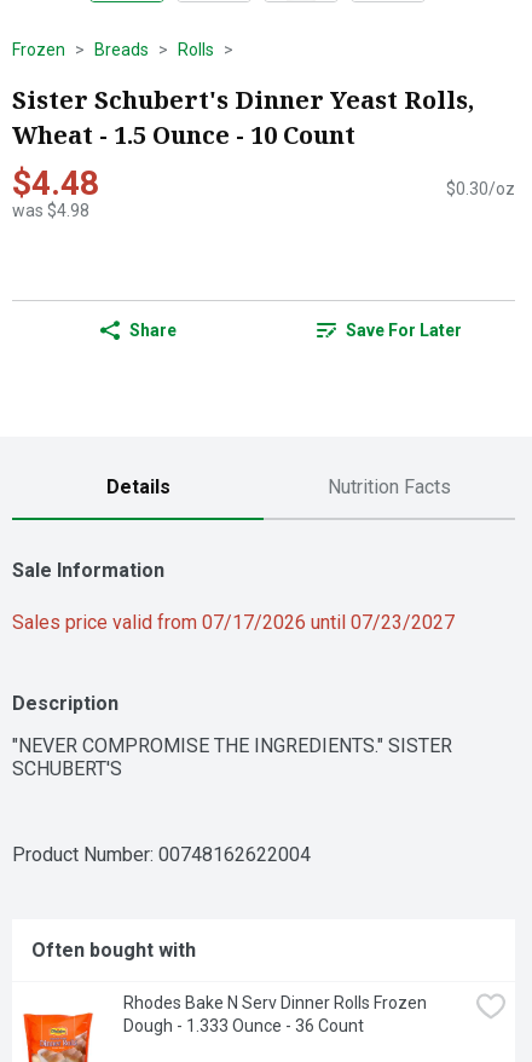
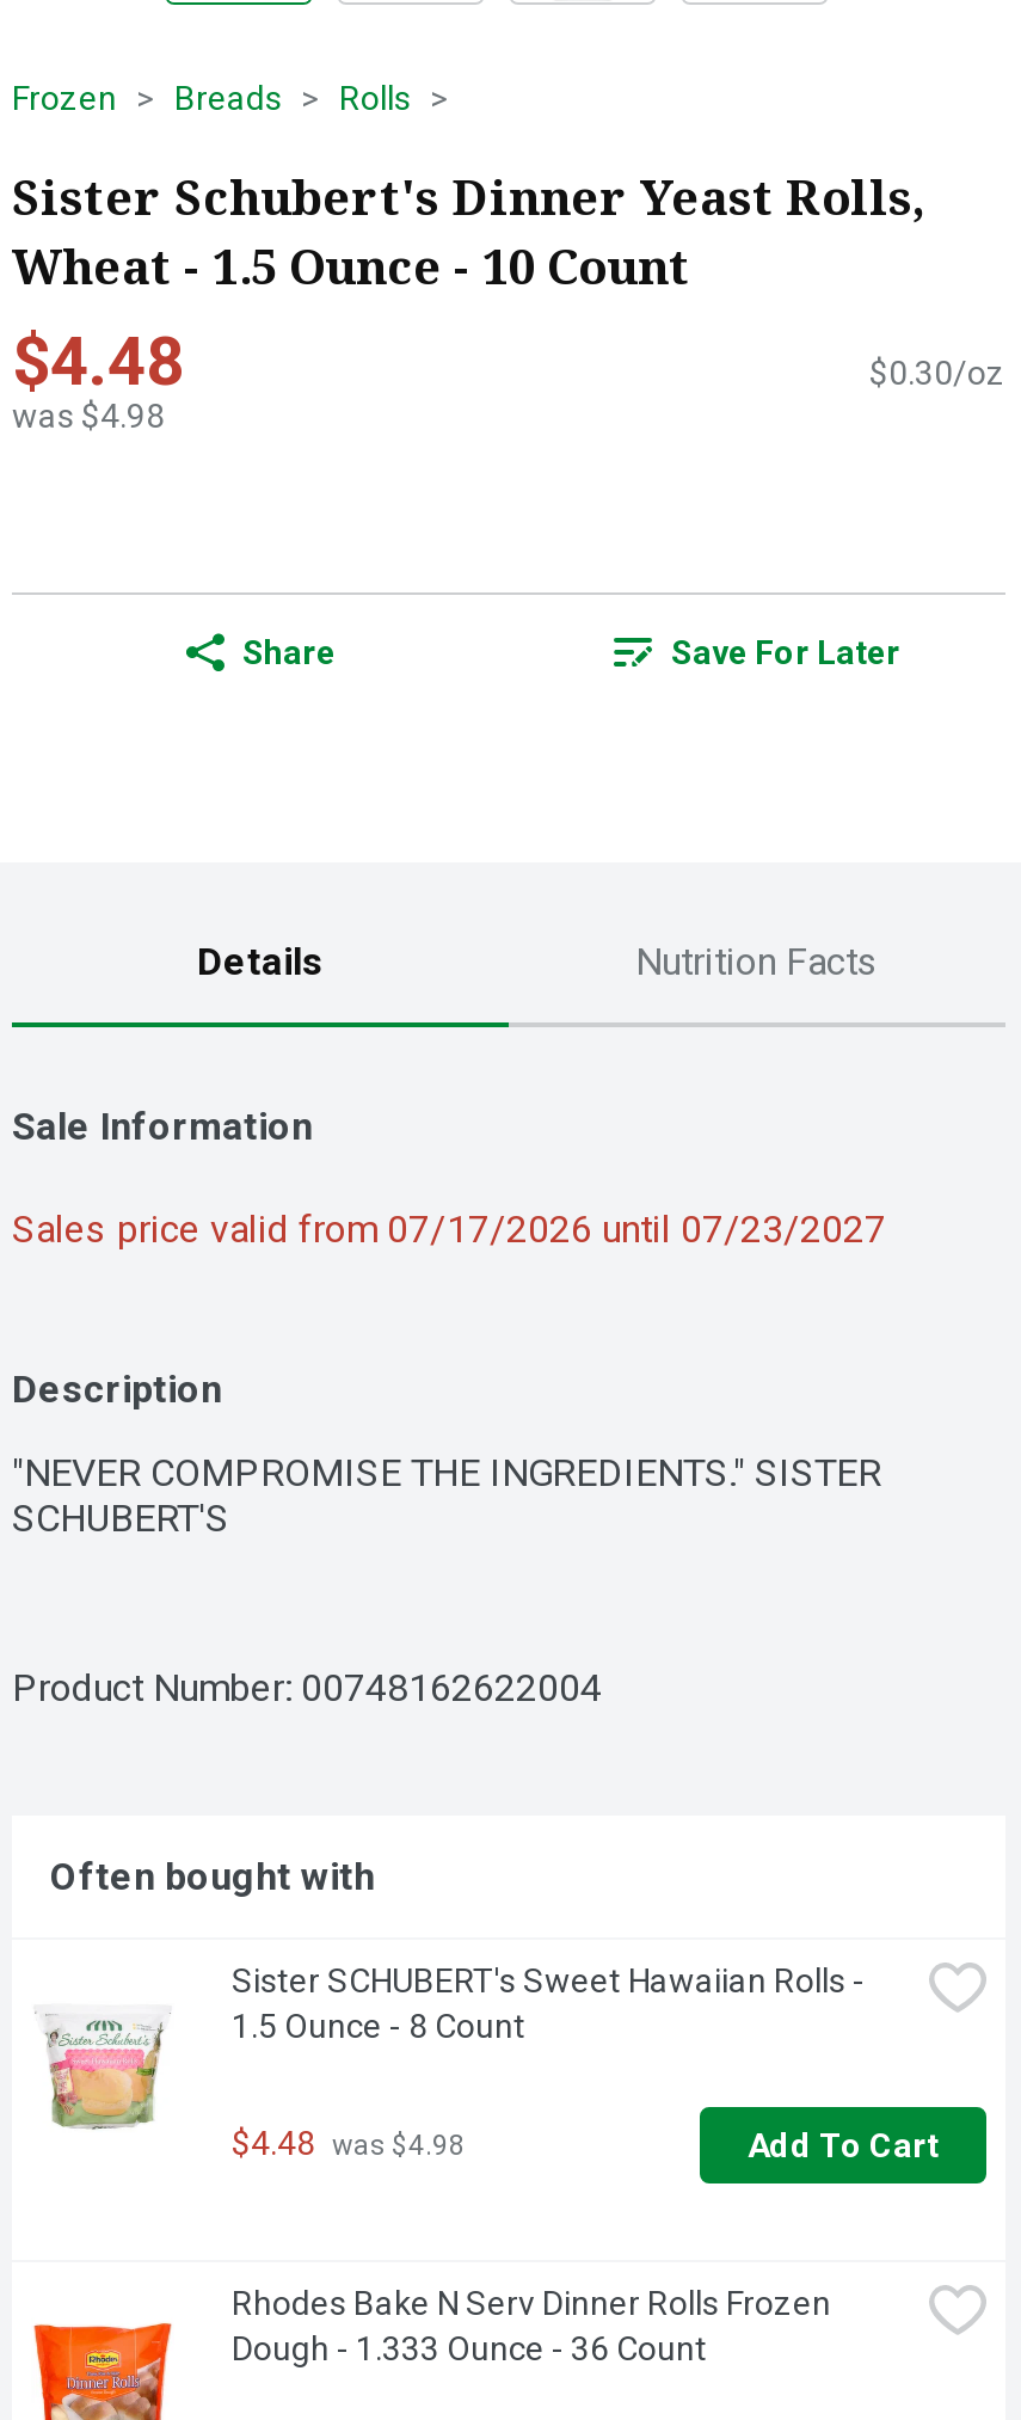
none -> [45,1962,939,2165] [image] | Sister SCHUBERT's Sweet Hawaiian Rolls - | 1.5 Ounce - 8 Count | $4.48 was $4.98 | Add To Cart

